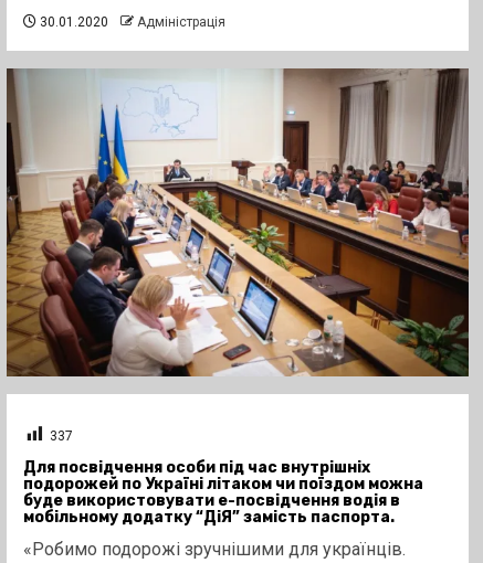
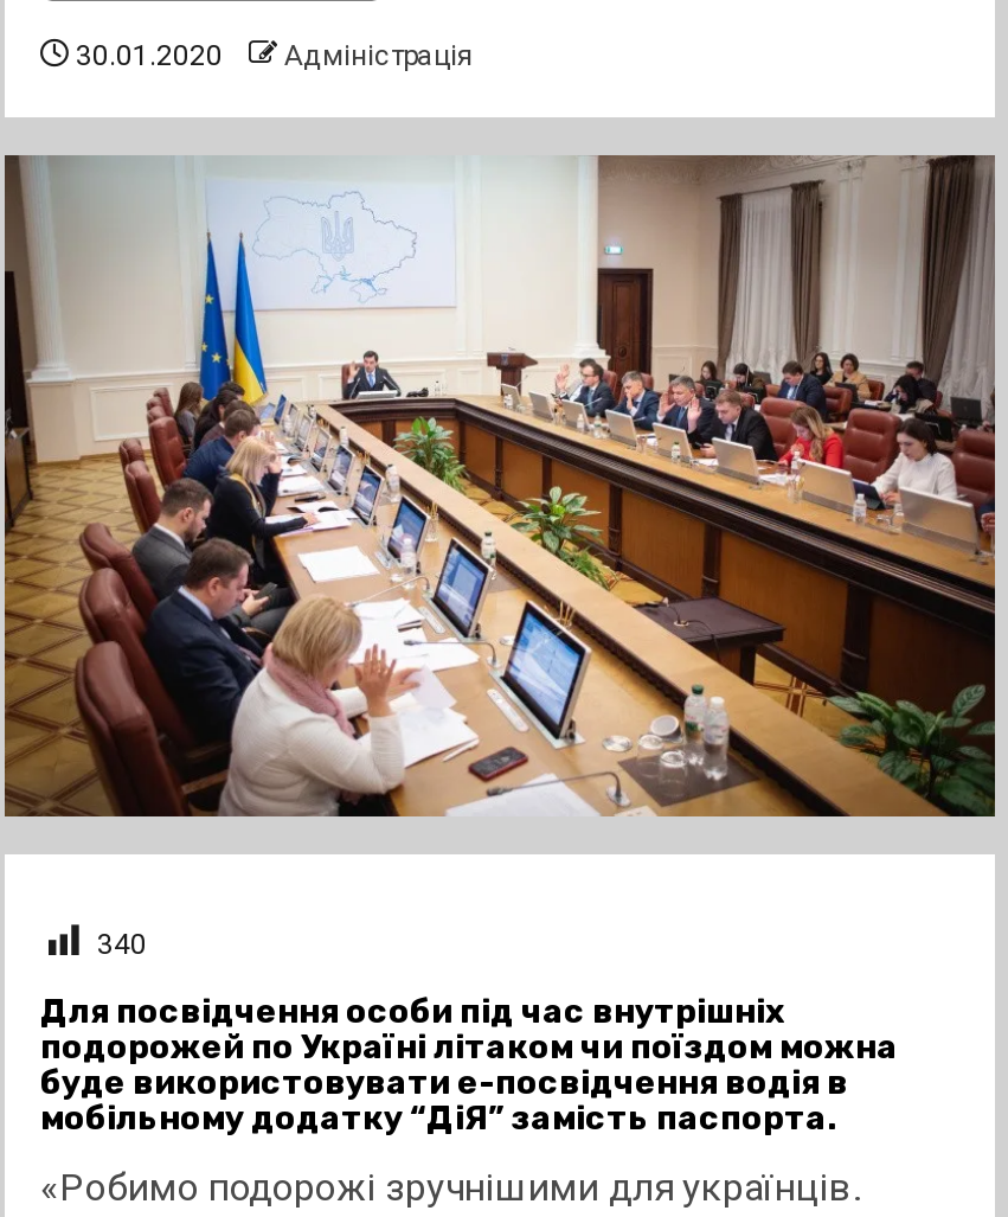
[50,428,73,444] 337 -> [97,927,147,960] 340

